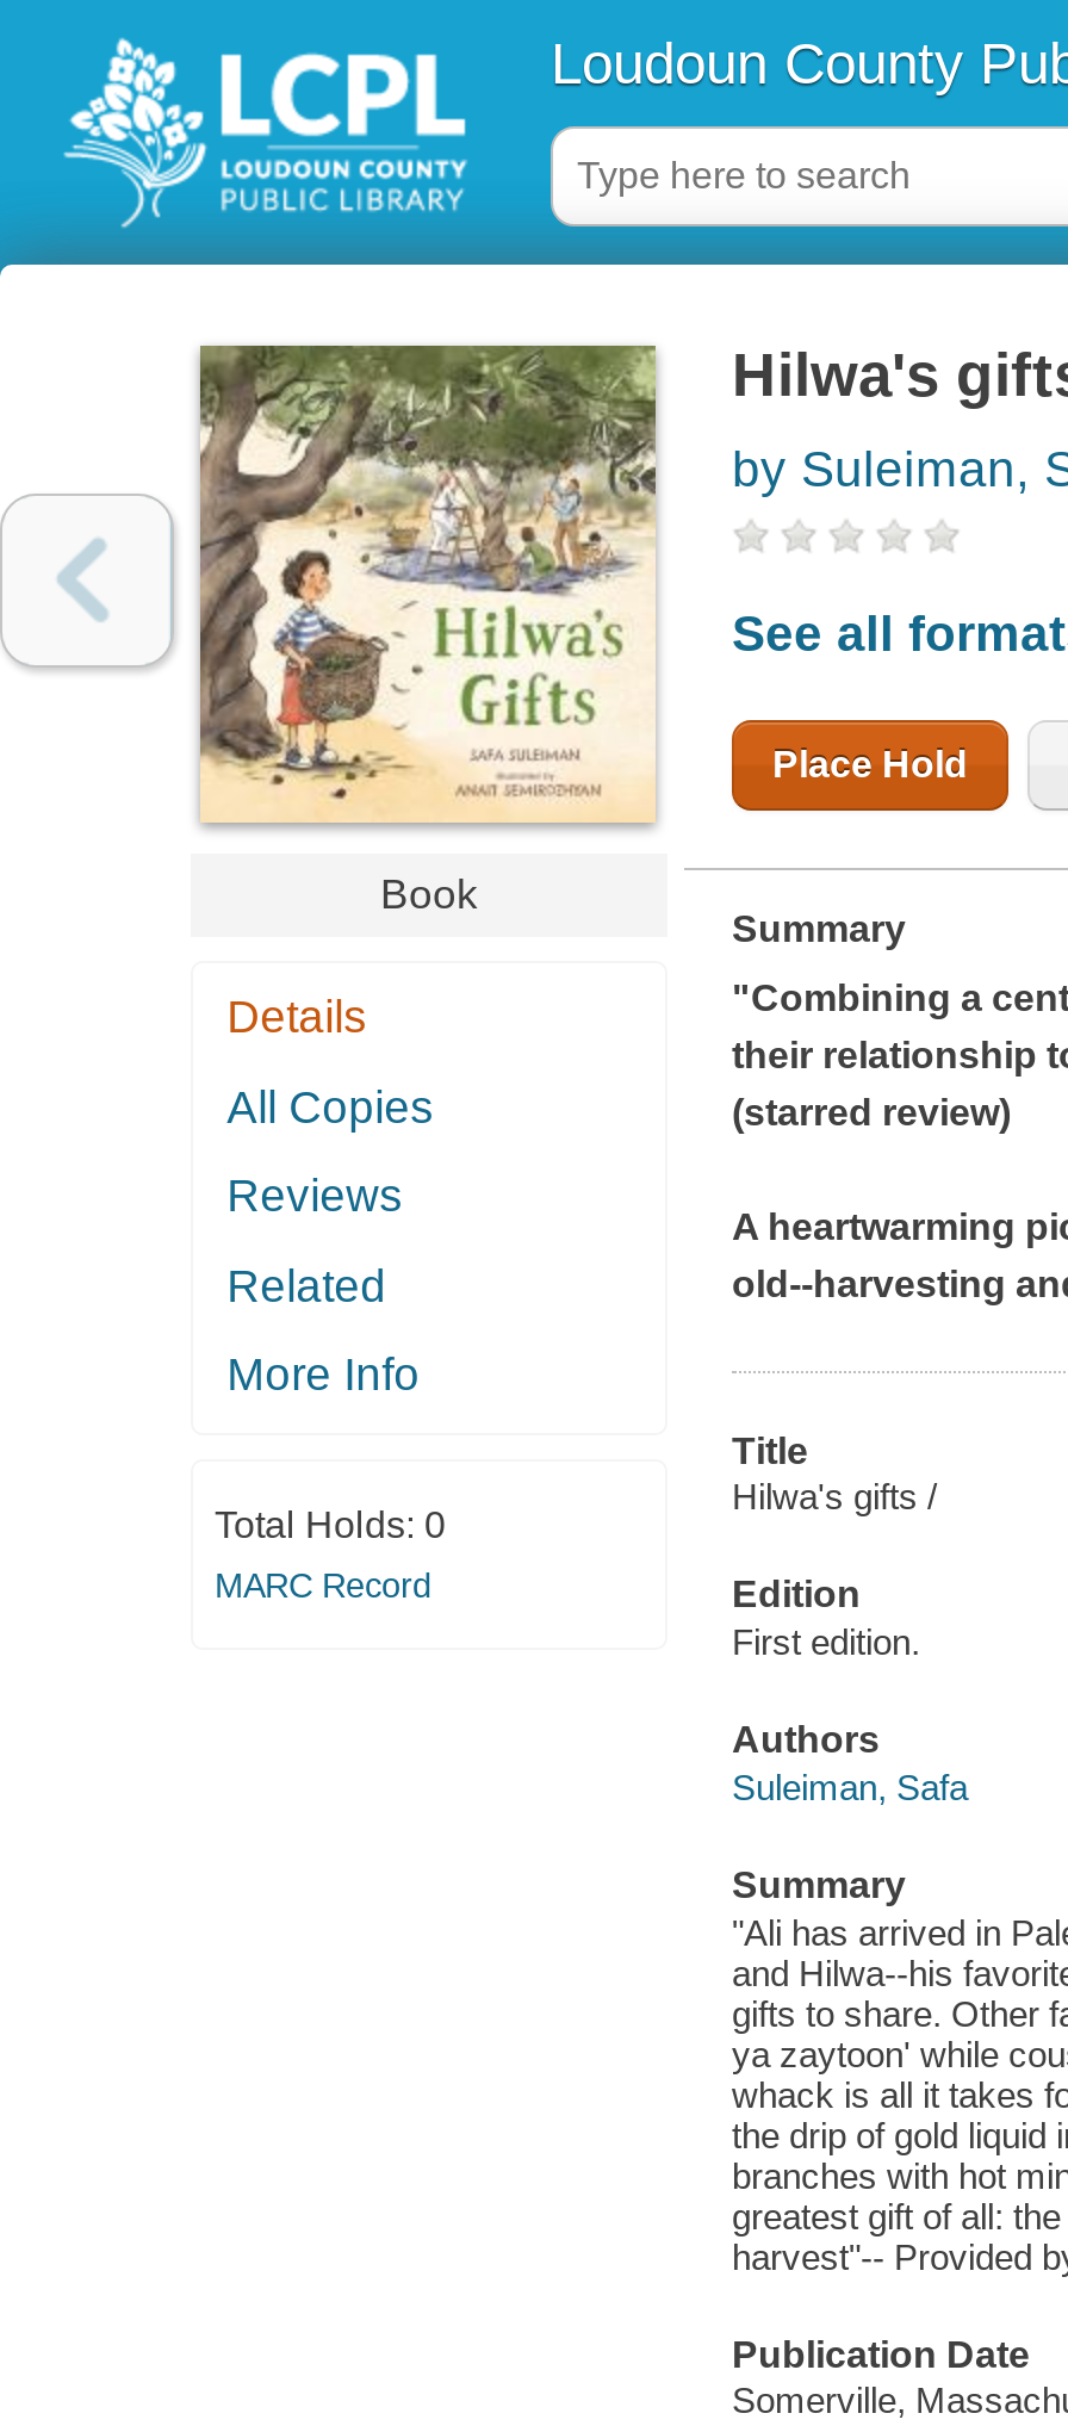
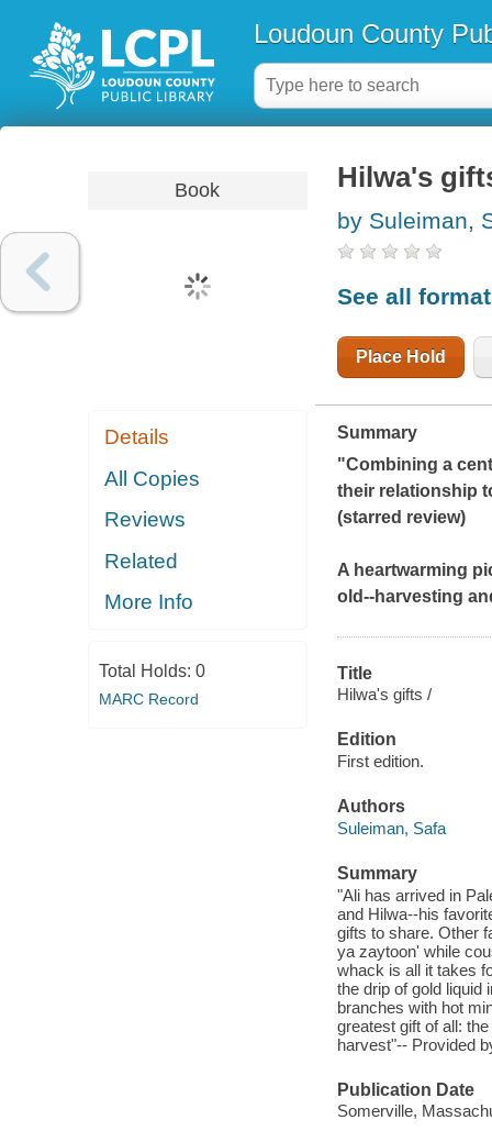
[195,343,660,832] [image] -> none
moved [380,870,478,918] -> [175,179,220,201]: Book
moved [215,992,446,1604] -> [99,425,205,707]: Details | All Copies | Reviews | Related | More Info | Total Holds: 0 | MARC Record

